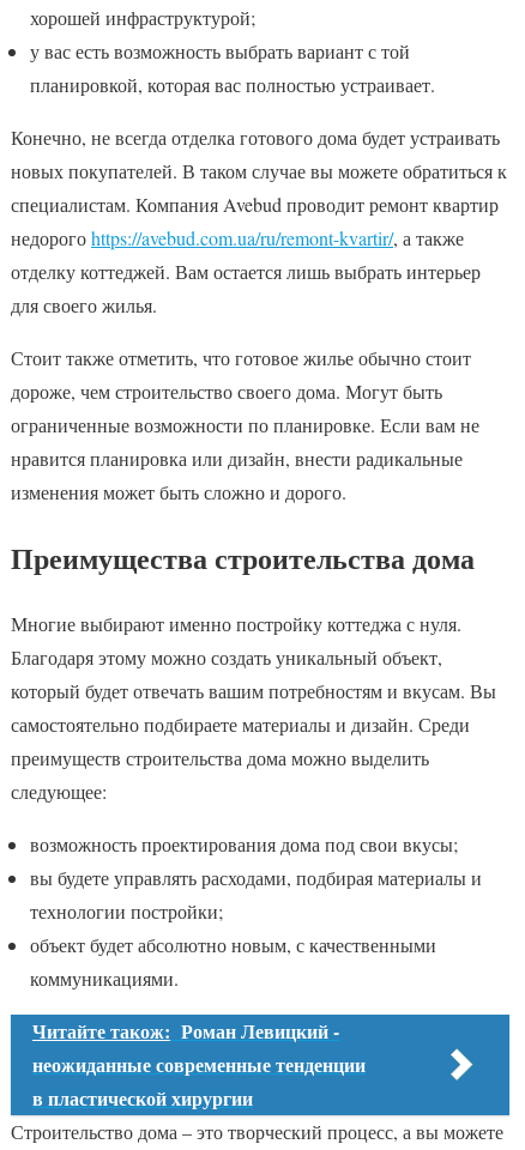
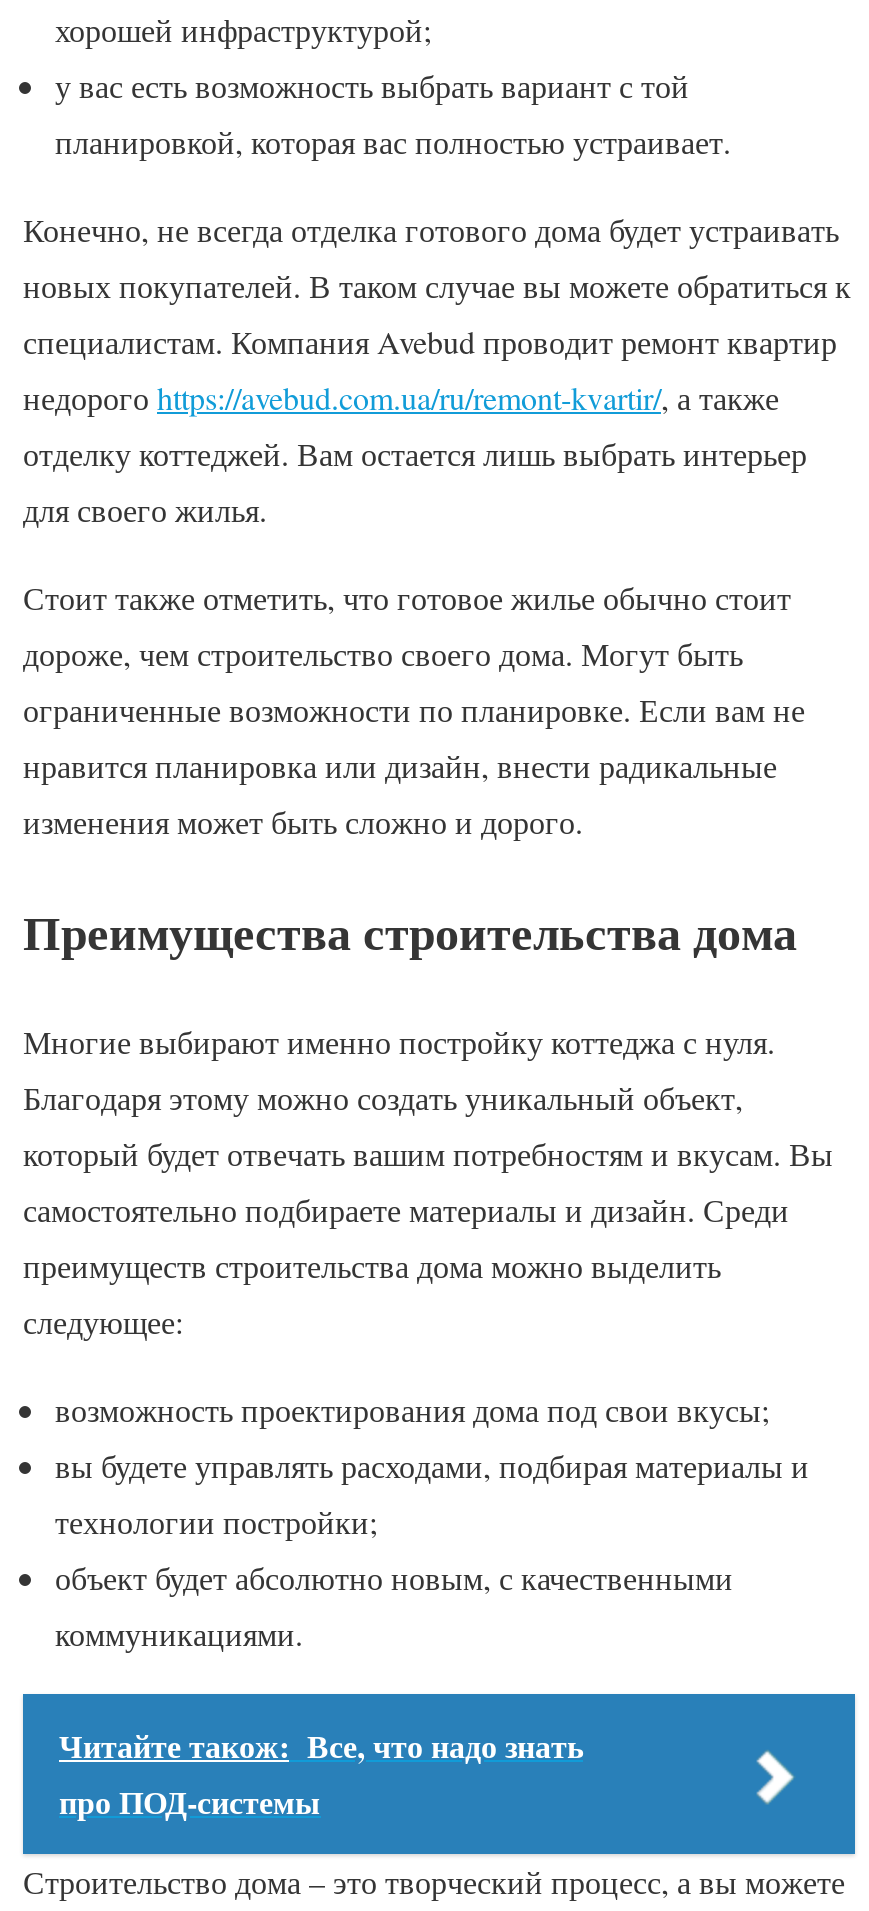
[32,1017,366,1112] Читайте також: Роман Левицкий - | неожиданные современные тенденции | в пластической хирургии -> [59,1722,583,1824] Читайте також: Все, что надо знать | про ПОД-системы

